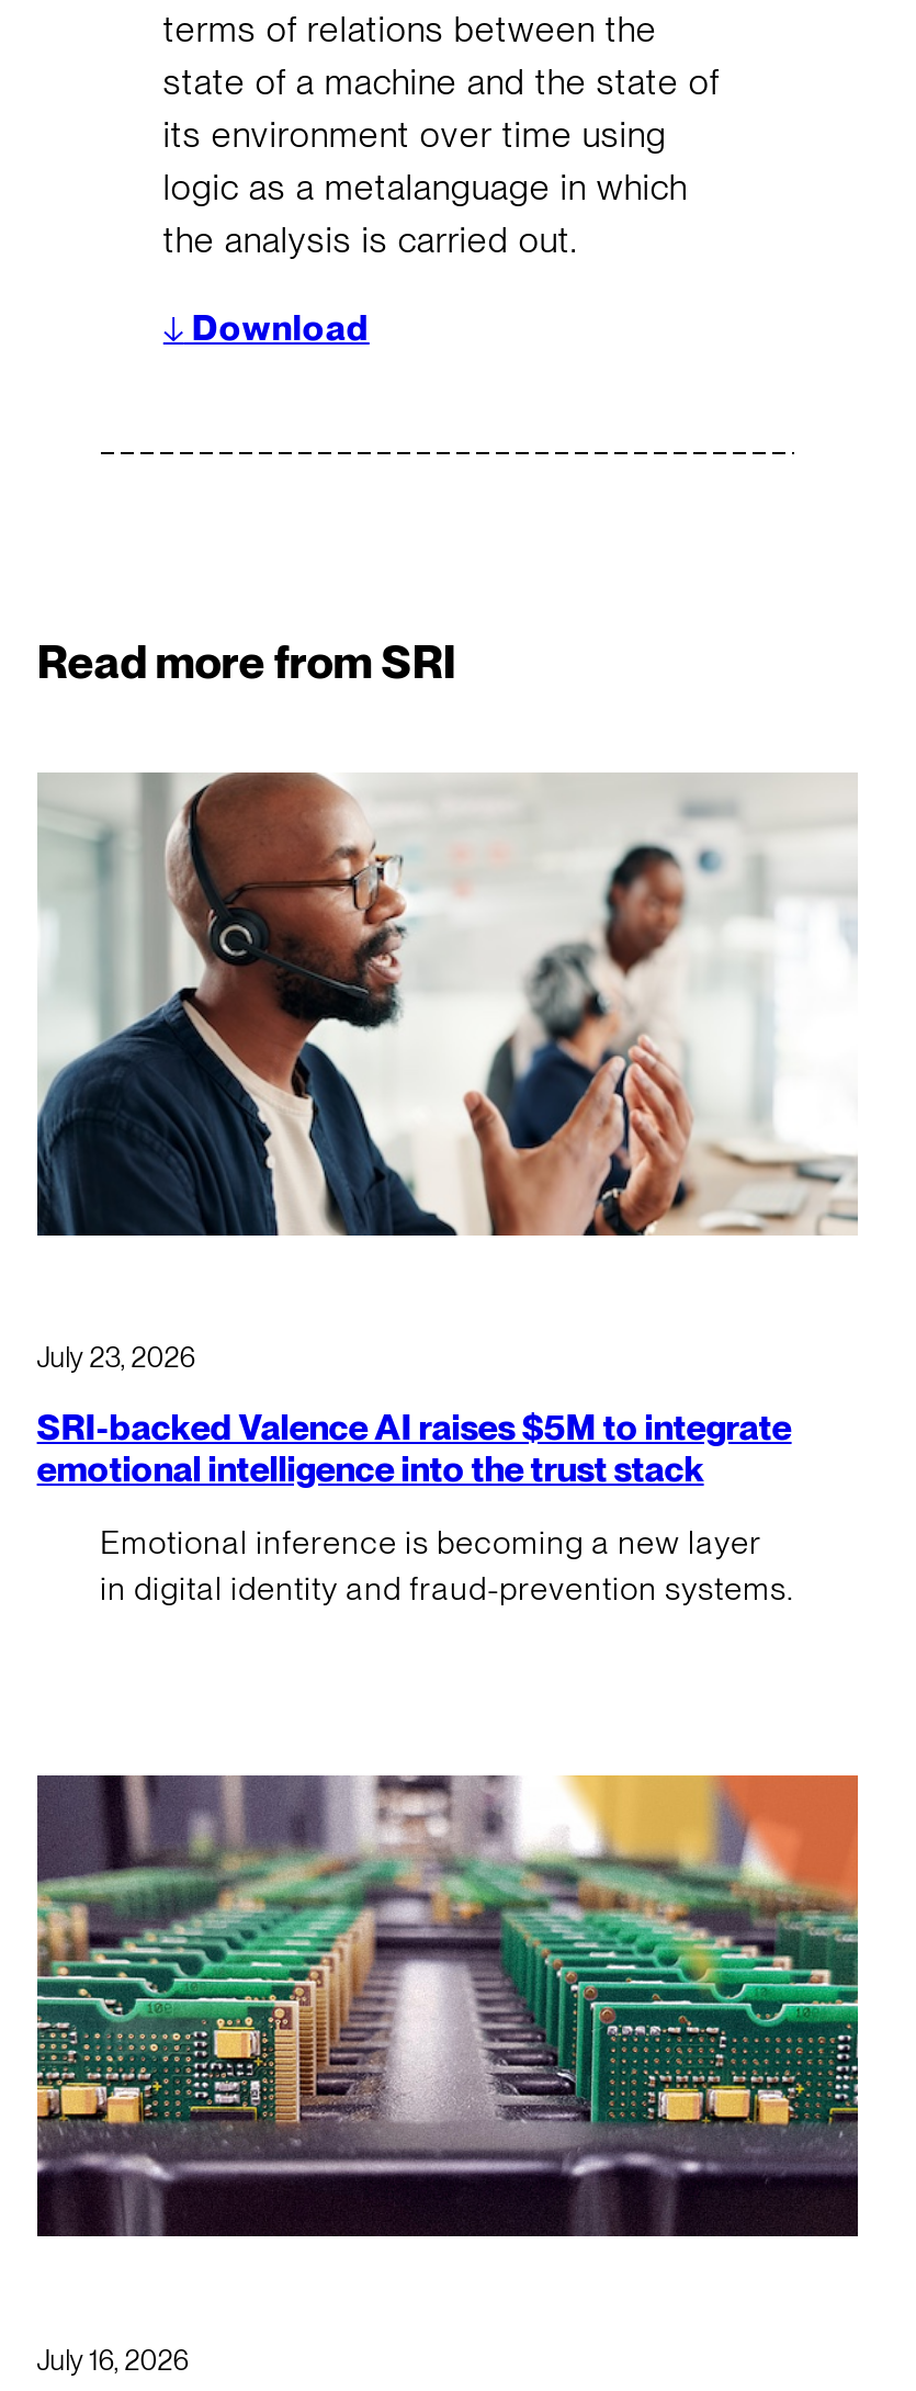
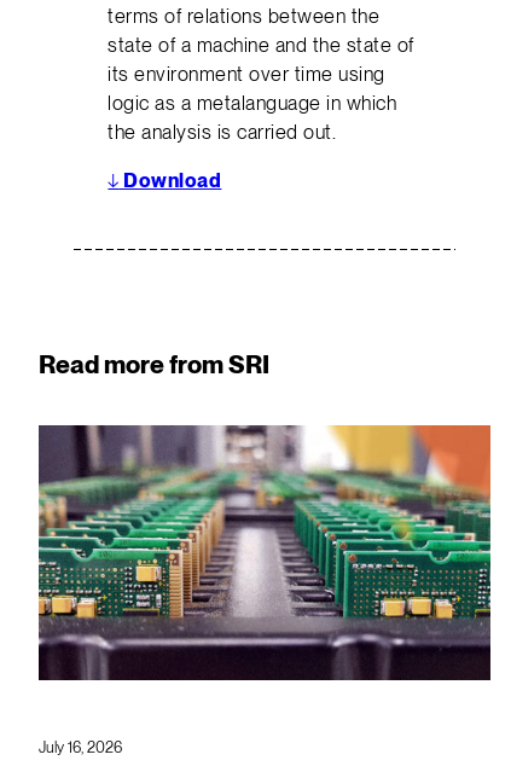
[37,772,858,1238] [image] -> none
[37,1340,794,1608] July 23, 2026 | SRI-backed Valence AI raises $5M to integrate | emotional intelligence into the trust stack | Emotional inference is becoming a new layer | in digital identity and fraud-prevention systems. -> none

